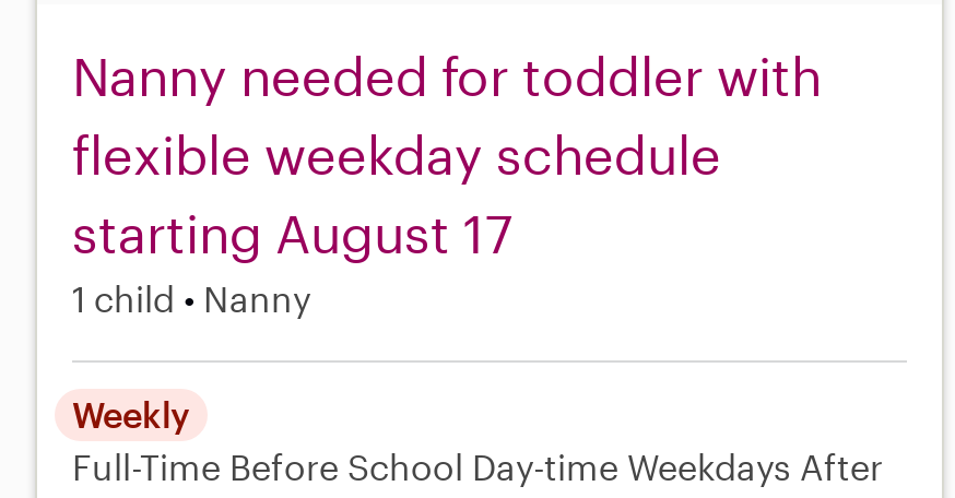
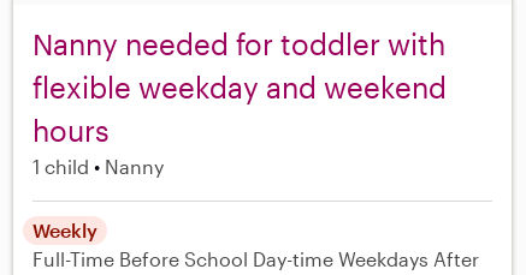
[72,123,721,265] flexible weekday schedule | starting August 17 -> [32,69,447,147] flexible weekday and weekend | hours

